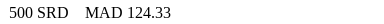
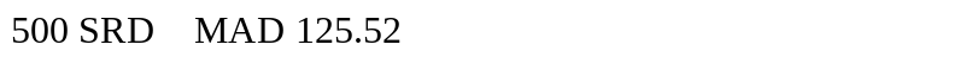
[9,4,171,21] 500 SRD MAD 124.33 -> [11,9,402,49] 500 SRD MAD 125.52

